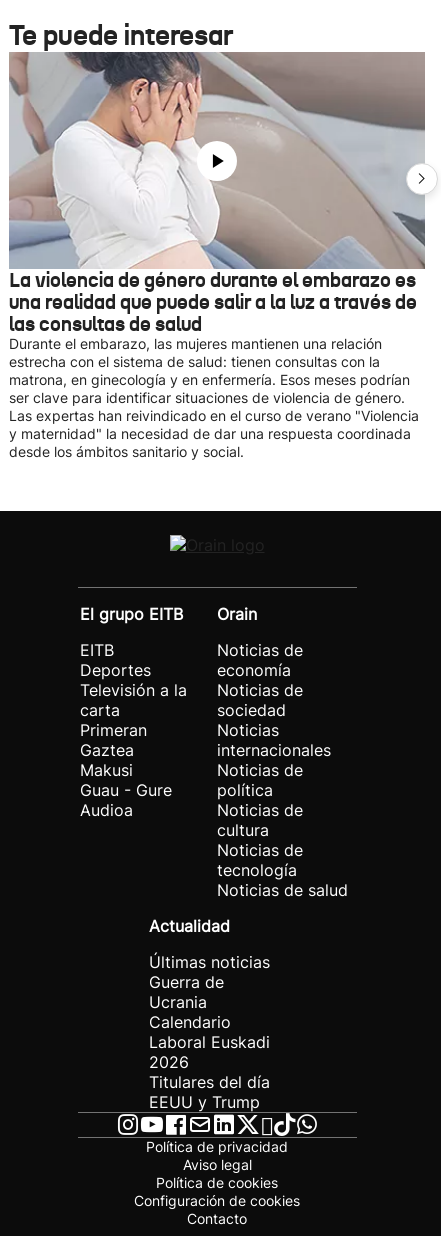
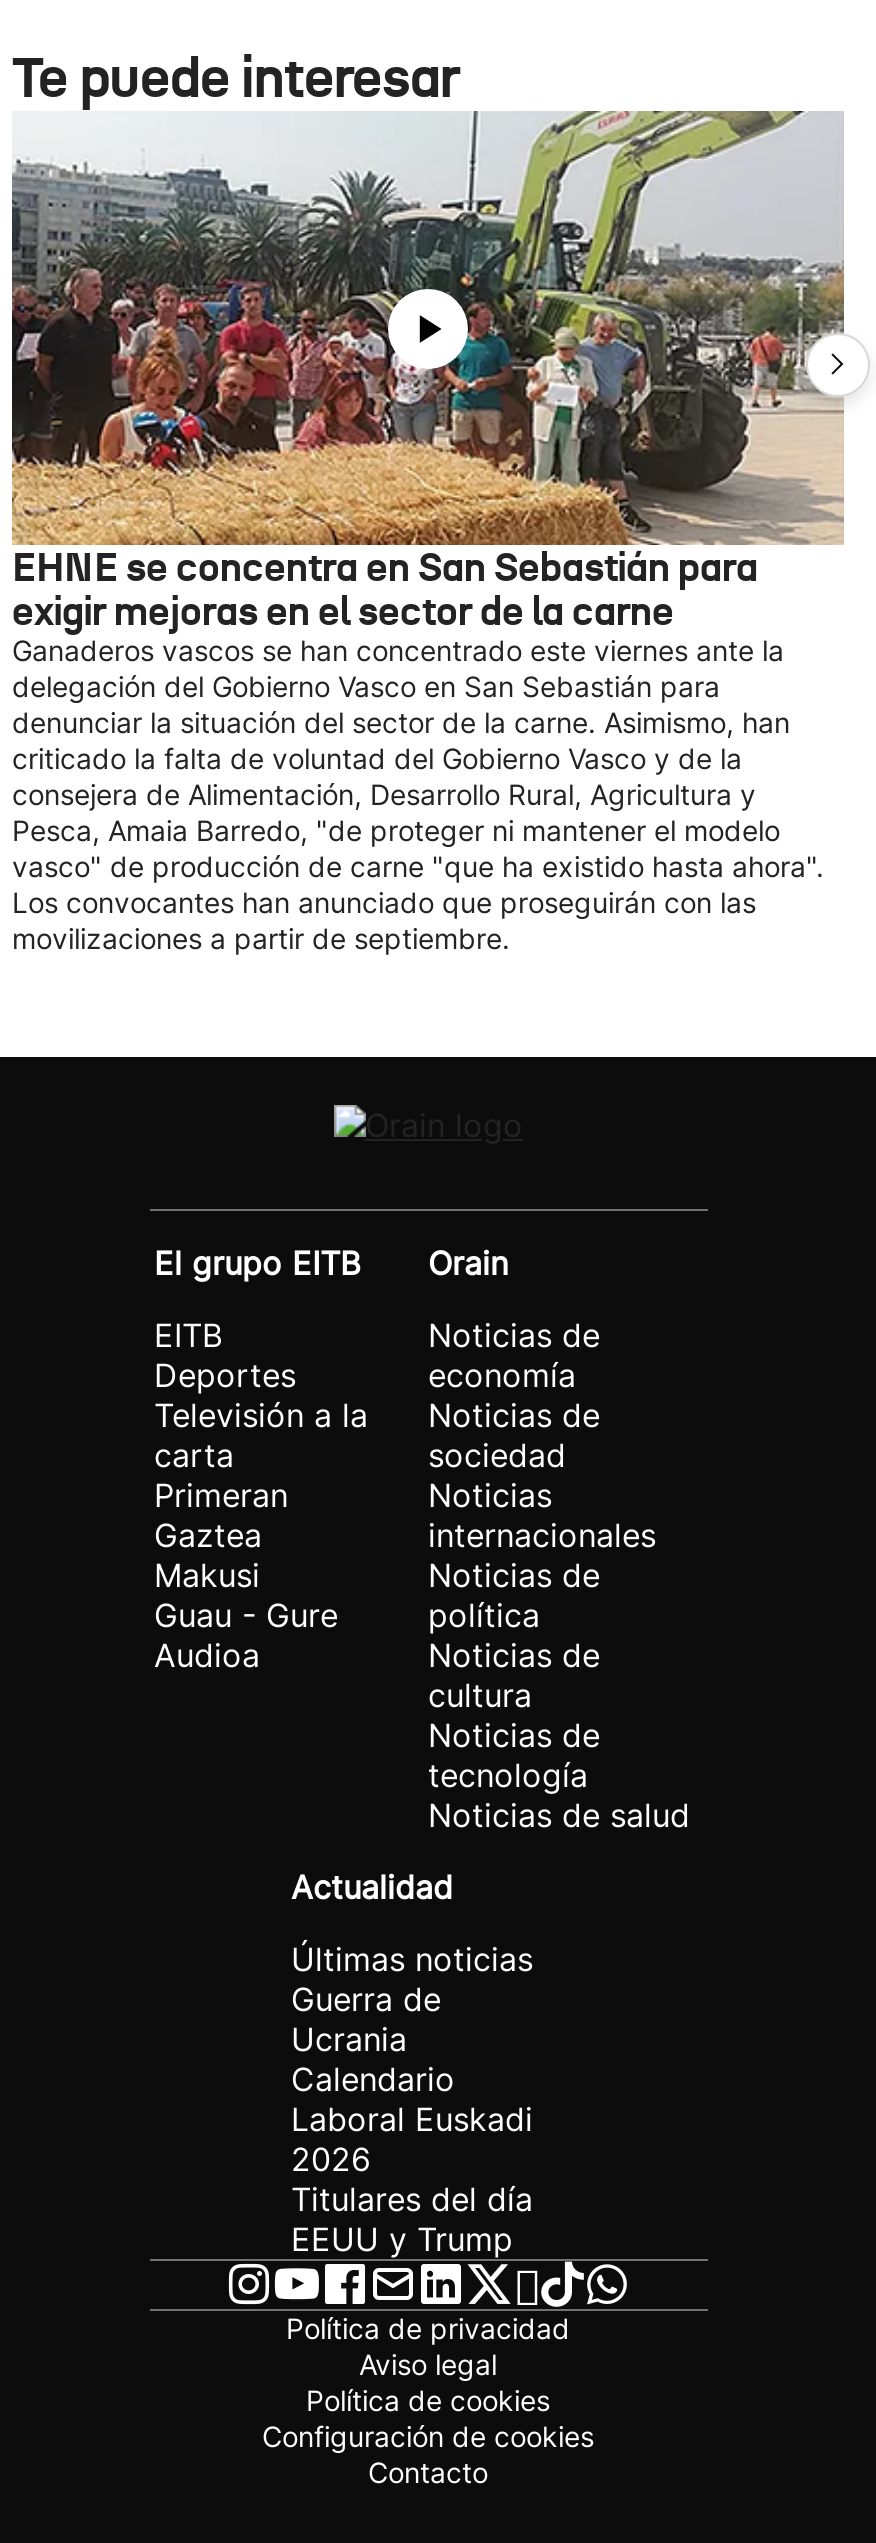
[9,52,425,460] [image] | La violencia de género durante el embarazo es | una realidad que puede salir a la luz a través de | las consultas de salud | Durante el embarazo, las mujeres mantienen una relación | estrecha con el sistema de salud: tienen consultas con la | matrona, en ginecología y en enfermería. Esos meses podrían | ser clave para identificar situaciones de violencia de género. | Las expertas han reivindicado en el curso de verano "Violencia | y maternidad" la necesidad de dar una respuesta coordinada | desde los ámbitos sanitario y social. -> [10,111,844,955] [image] | EHNE se concentra en San Sebastián para | exigir mejoras en el sector de la carne | Ganaderos vascos se han concentrado este viernes ante la | delegación del Gobierno Vasco en San Sebastián para | denunciar la situación del sector de la carne. Asimismo, han | criticado la falta de voluntad del Gobierno Vasco y de la | consejera de Alimentación, Desarrollo Rural, Agricultura y | Pesca, Amaia Barredo, "de proteger ni mantener el modelo | vasco" de producción de carne "que ha existido hasta ahora". | Los convocantes han anunciado que proseguirán con las | movilizaciones a partir de septiembre.

